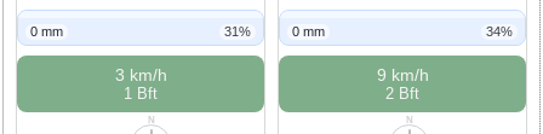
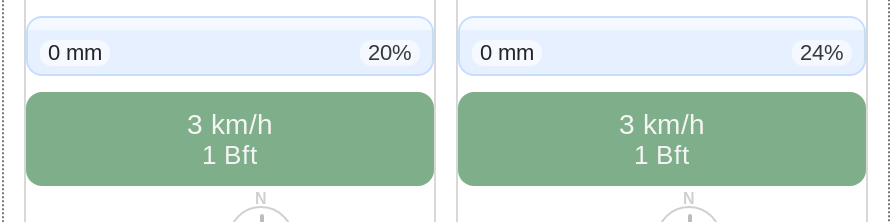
[224,24,251,39] 31% -> [368,40,412,64] 20%
[486,24,513,39] 34% -> [800,40,844,64] 24%
[376,65,428,84] 9 km/h -> [619,108,705,140] 3 km/h
[385,84,419,102] 2 Bft -> [634,140,690,170] 1 Bft

